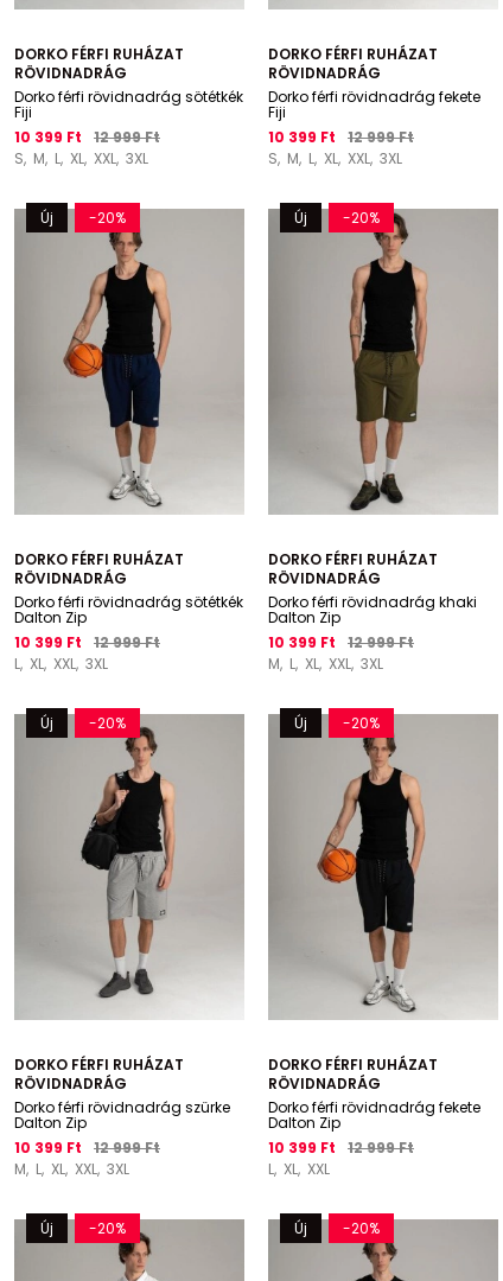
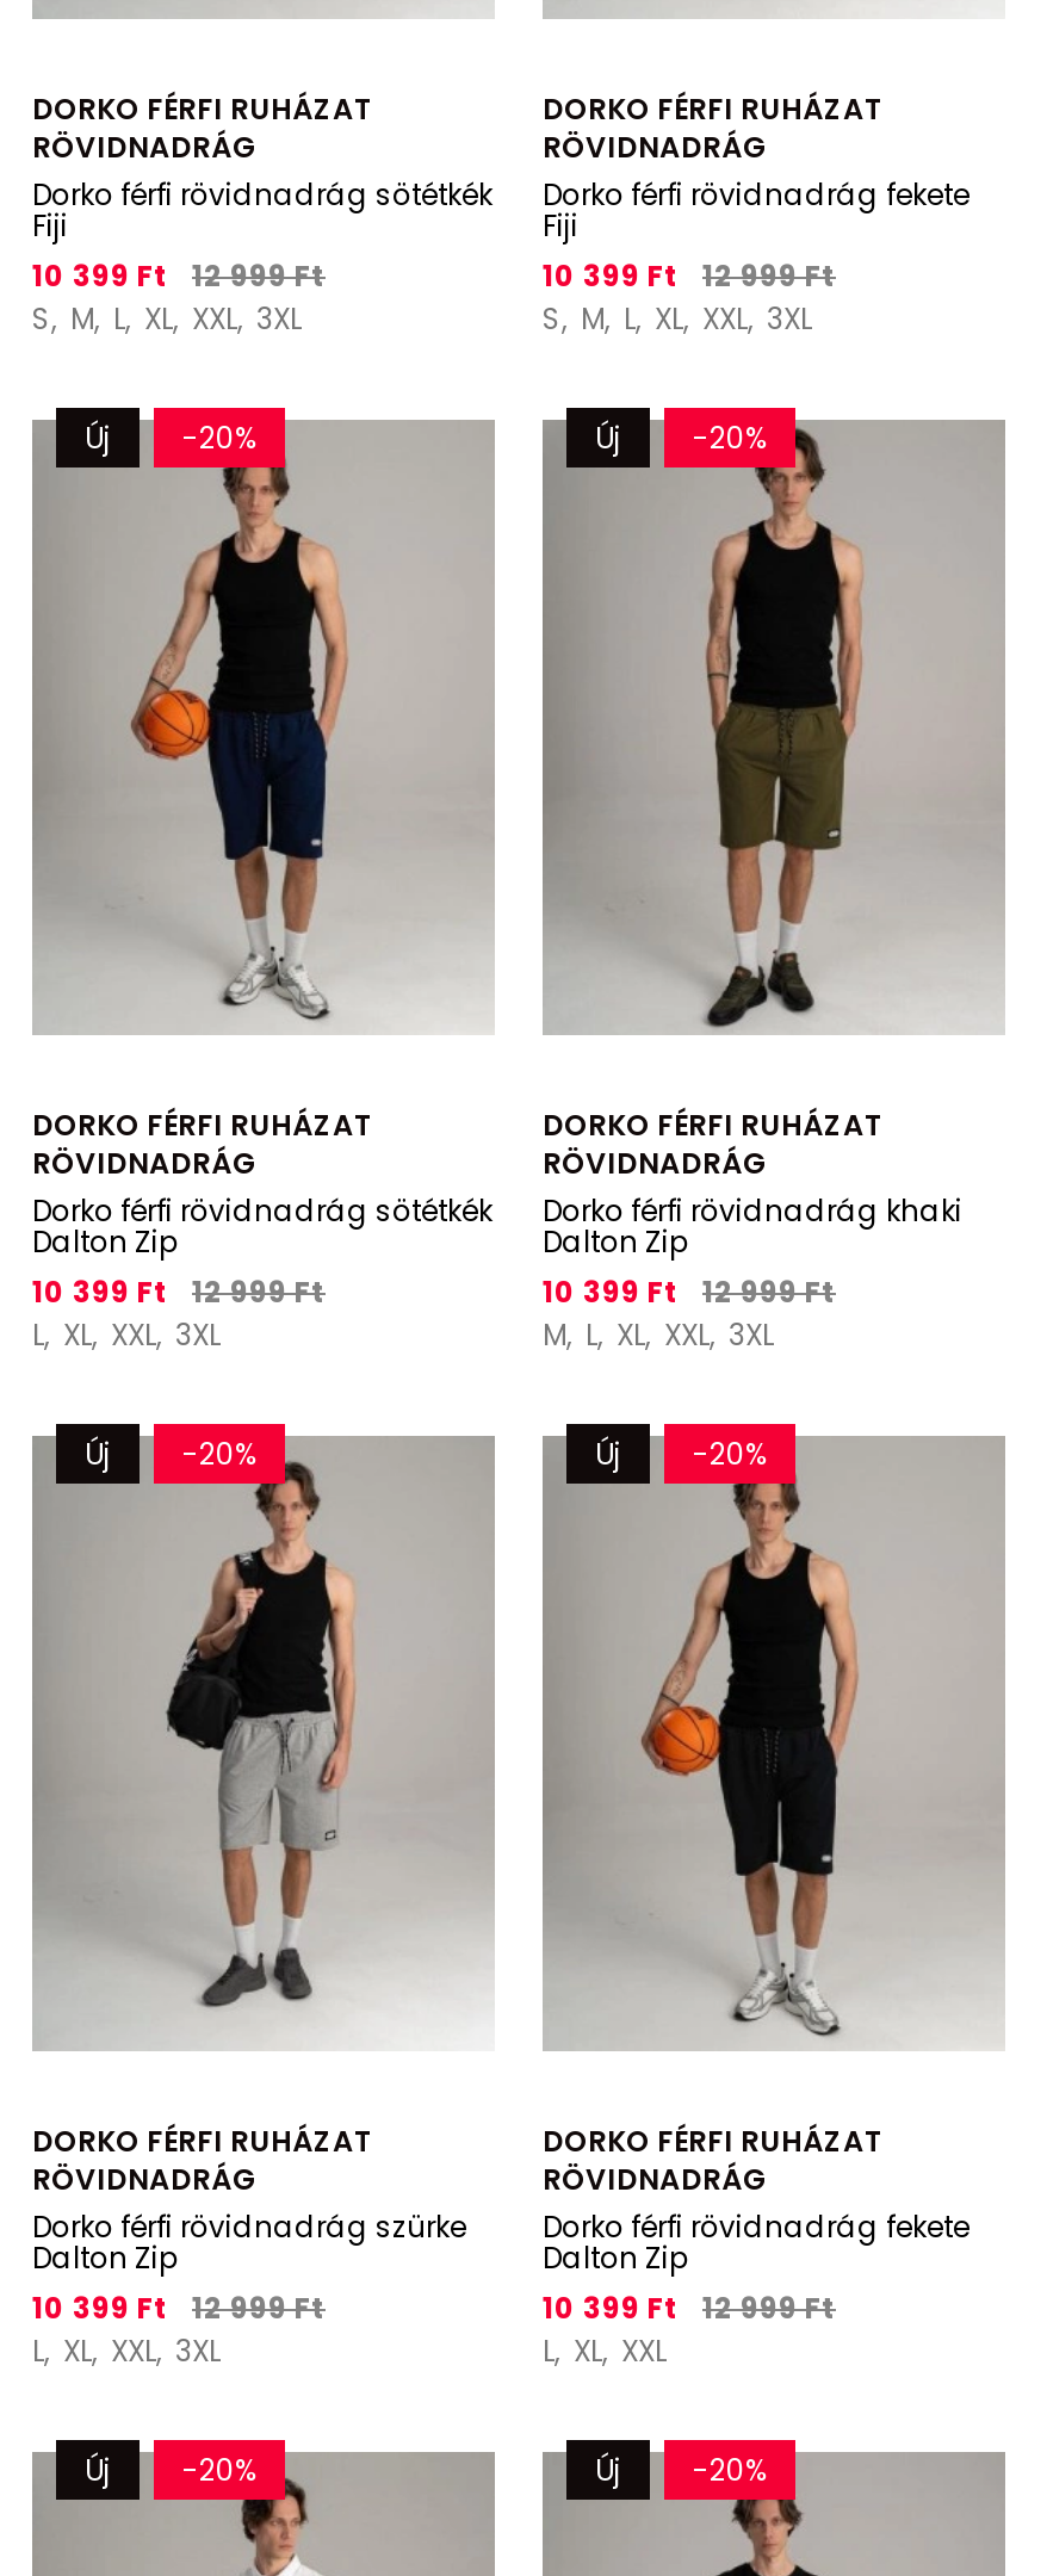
[14,1159,129,1179] M, L, XL, XXL, 3XL -> [32,2330,221,2371] L, XL, XXL, 3XL

